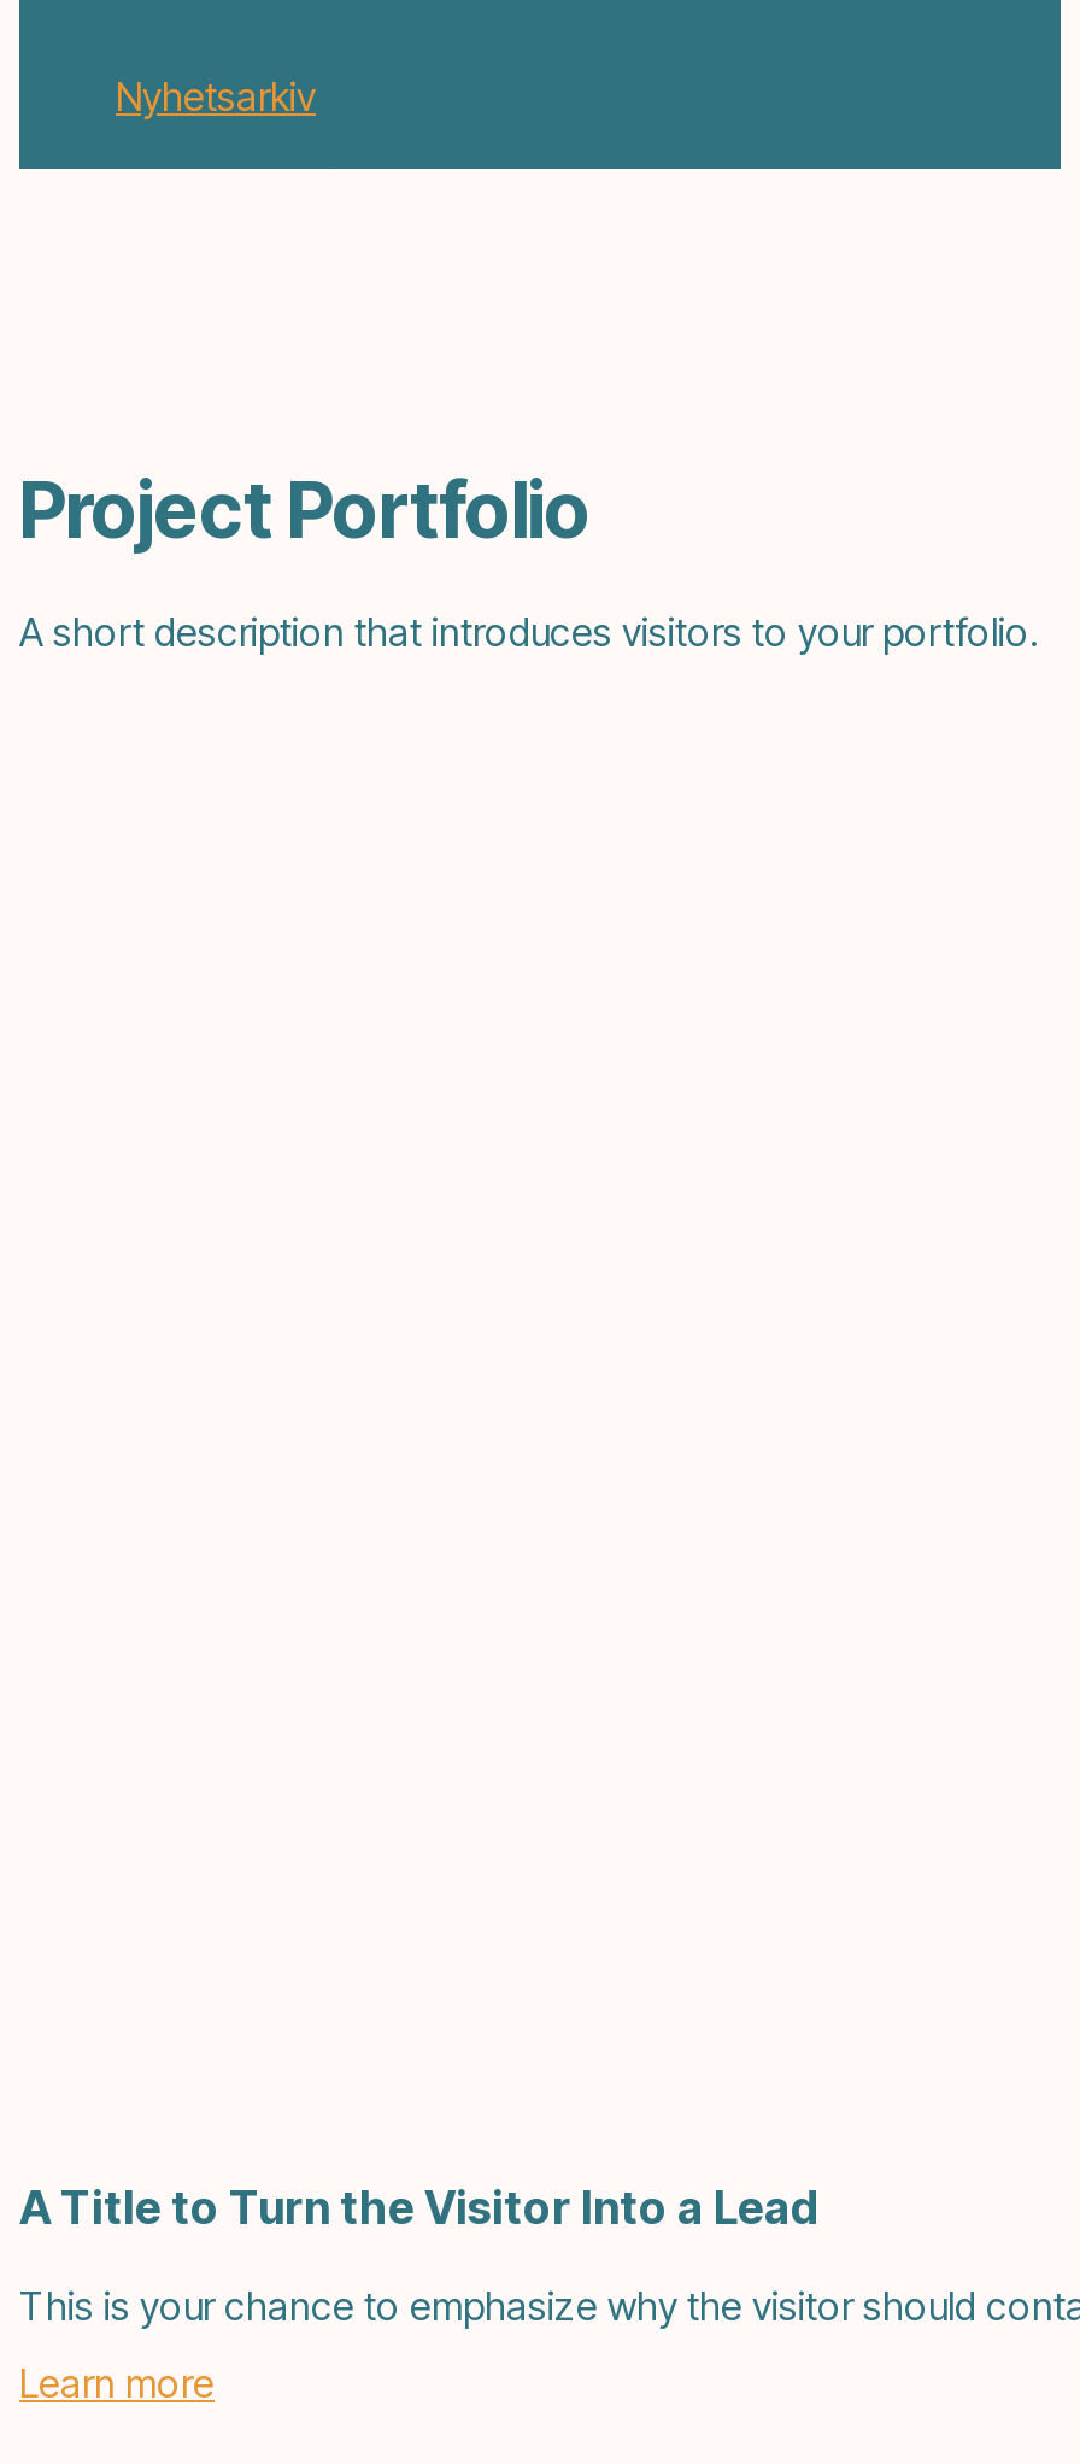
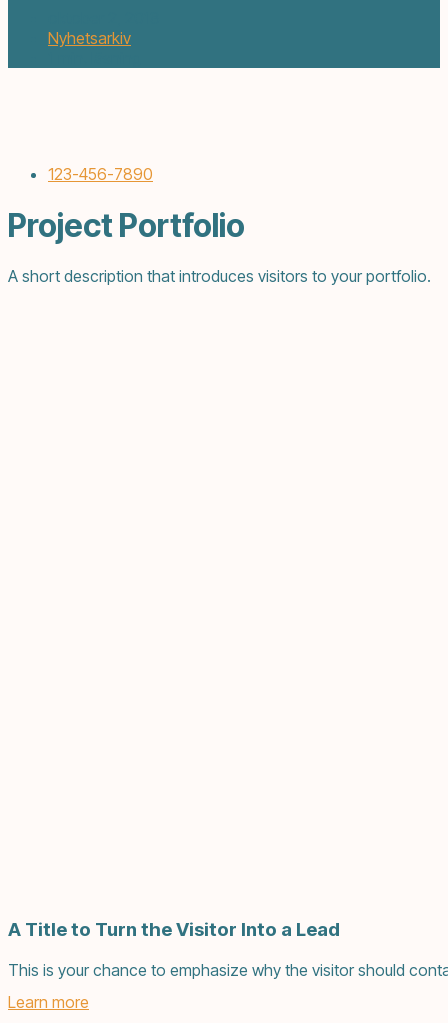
none -> [48,164,153,184] 123-456-7890

